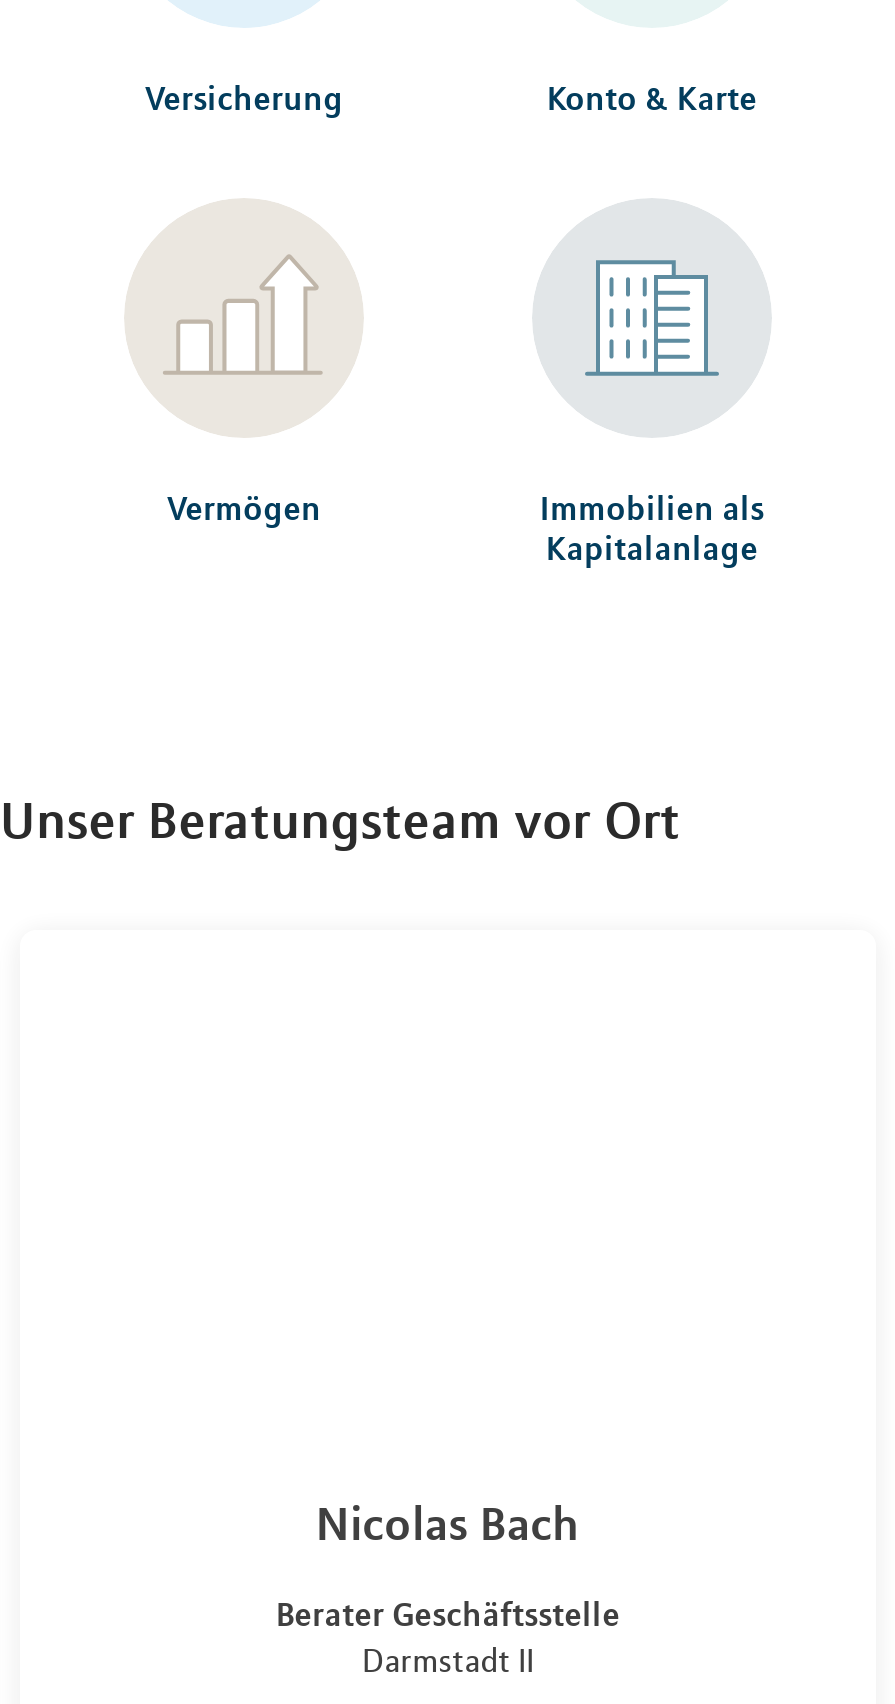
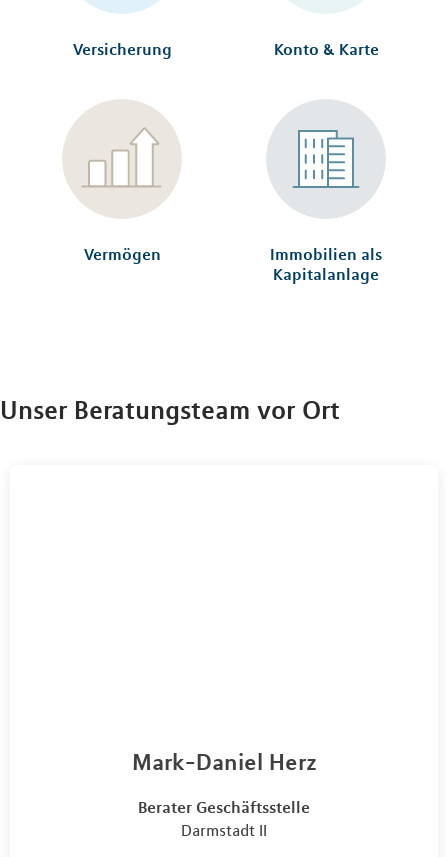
[316,1495,580,1551] Nicolas Bach -> [131,747,316,775] Mark-Daniel Herz

